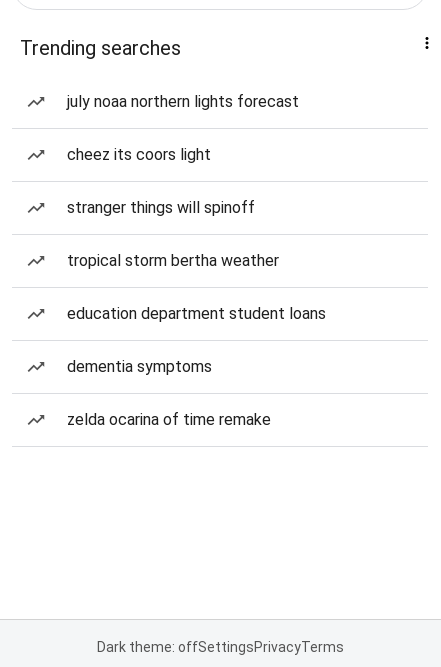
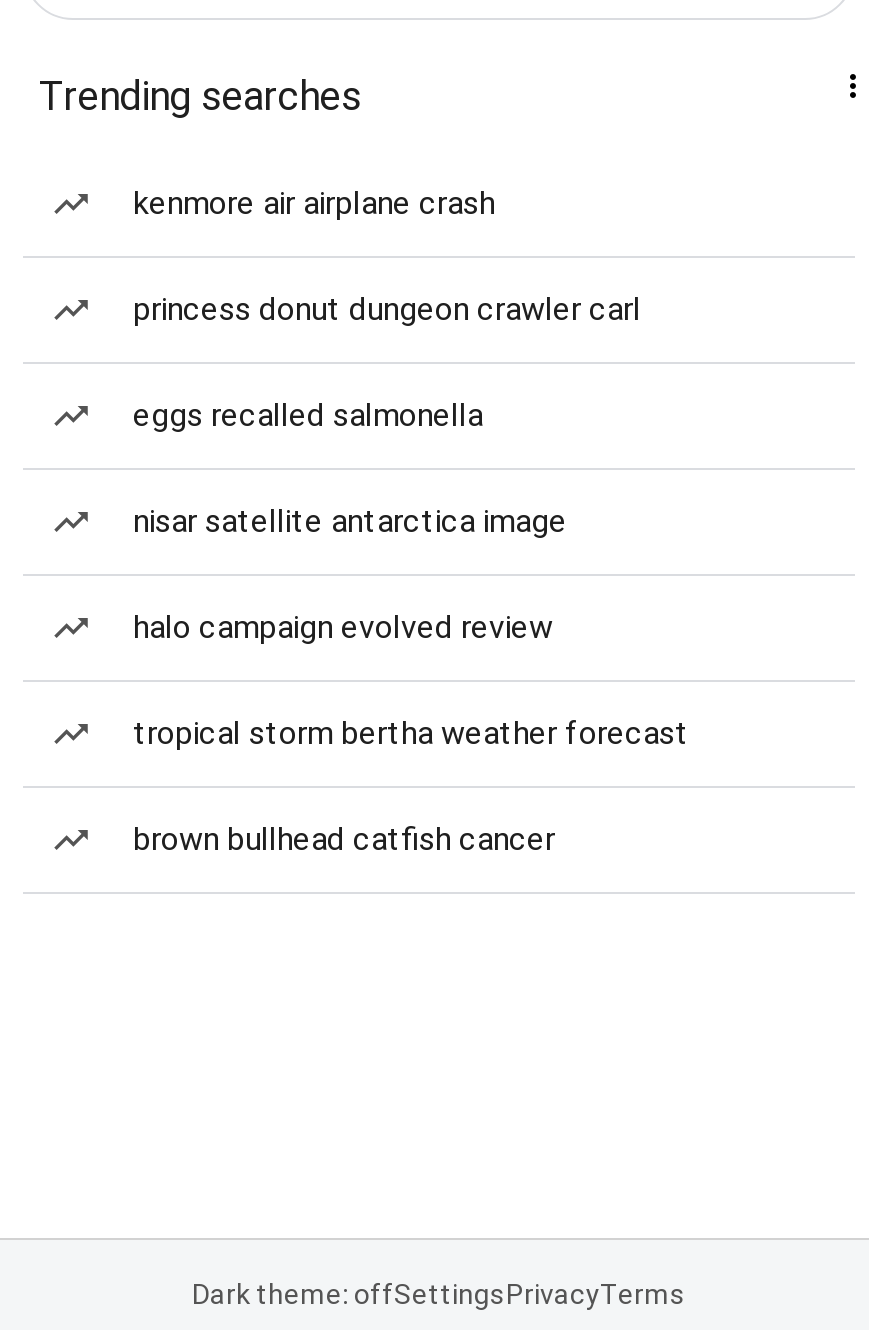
[67,92,299,111] july noaa northern lights forecast -> [133,184,495,222] kenmore air airplane crash
[67,145,211,164] cheez its coors light -> [133,290,641,328] princess donut dungeon crawler carl
[67,198,255,217] stranger things will spinoff -> [133,396,483,434] eggs recalled salmonella
[67,251,279,270] tropical storm bertha weather -> [133,502,567,540] nisar satellite antarctica image
[67,304,326,323] education department student loans -> [133,608,553,646] halo campaign evolved review
[67,357,212,376] dementia symptoms -> [133,714,689,752] tropical storm bertha weather forecast
[67,410,271,429] zelda ocarina of time remake -> [133,820,555,858] brown bullhead catfish cancer

